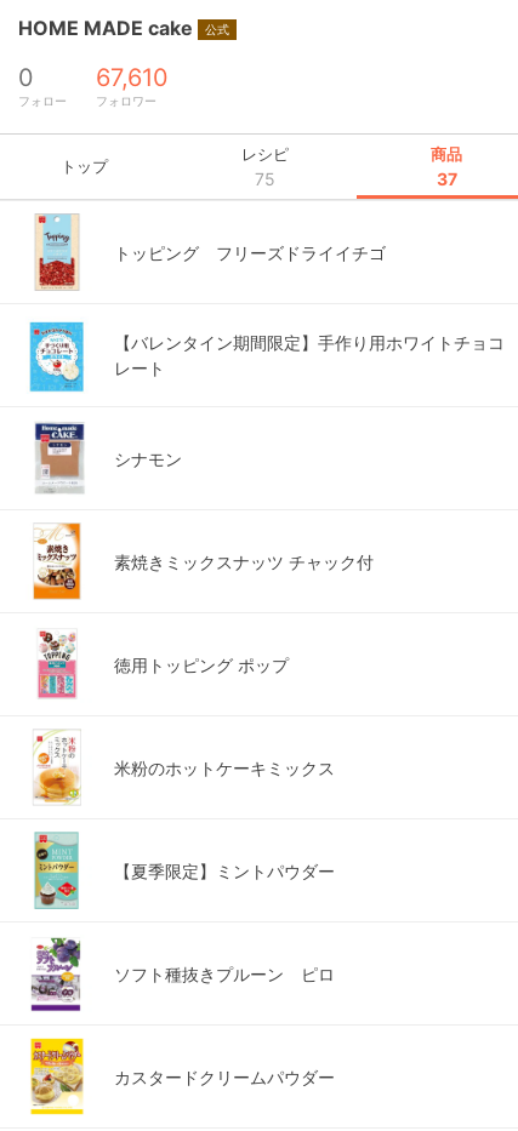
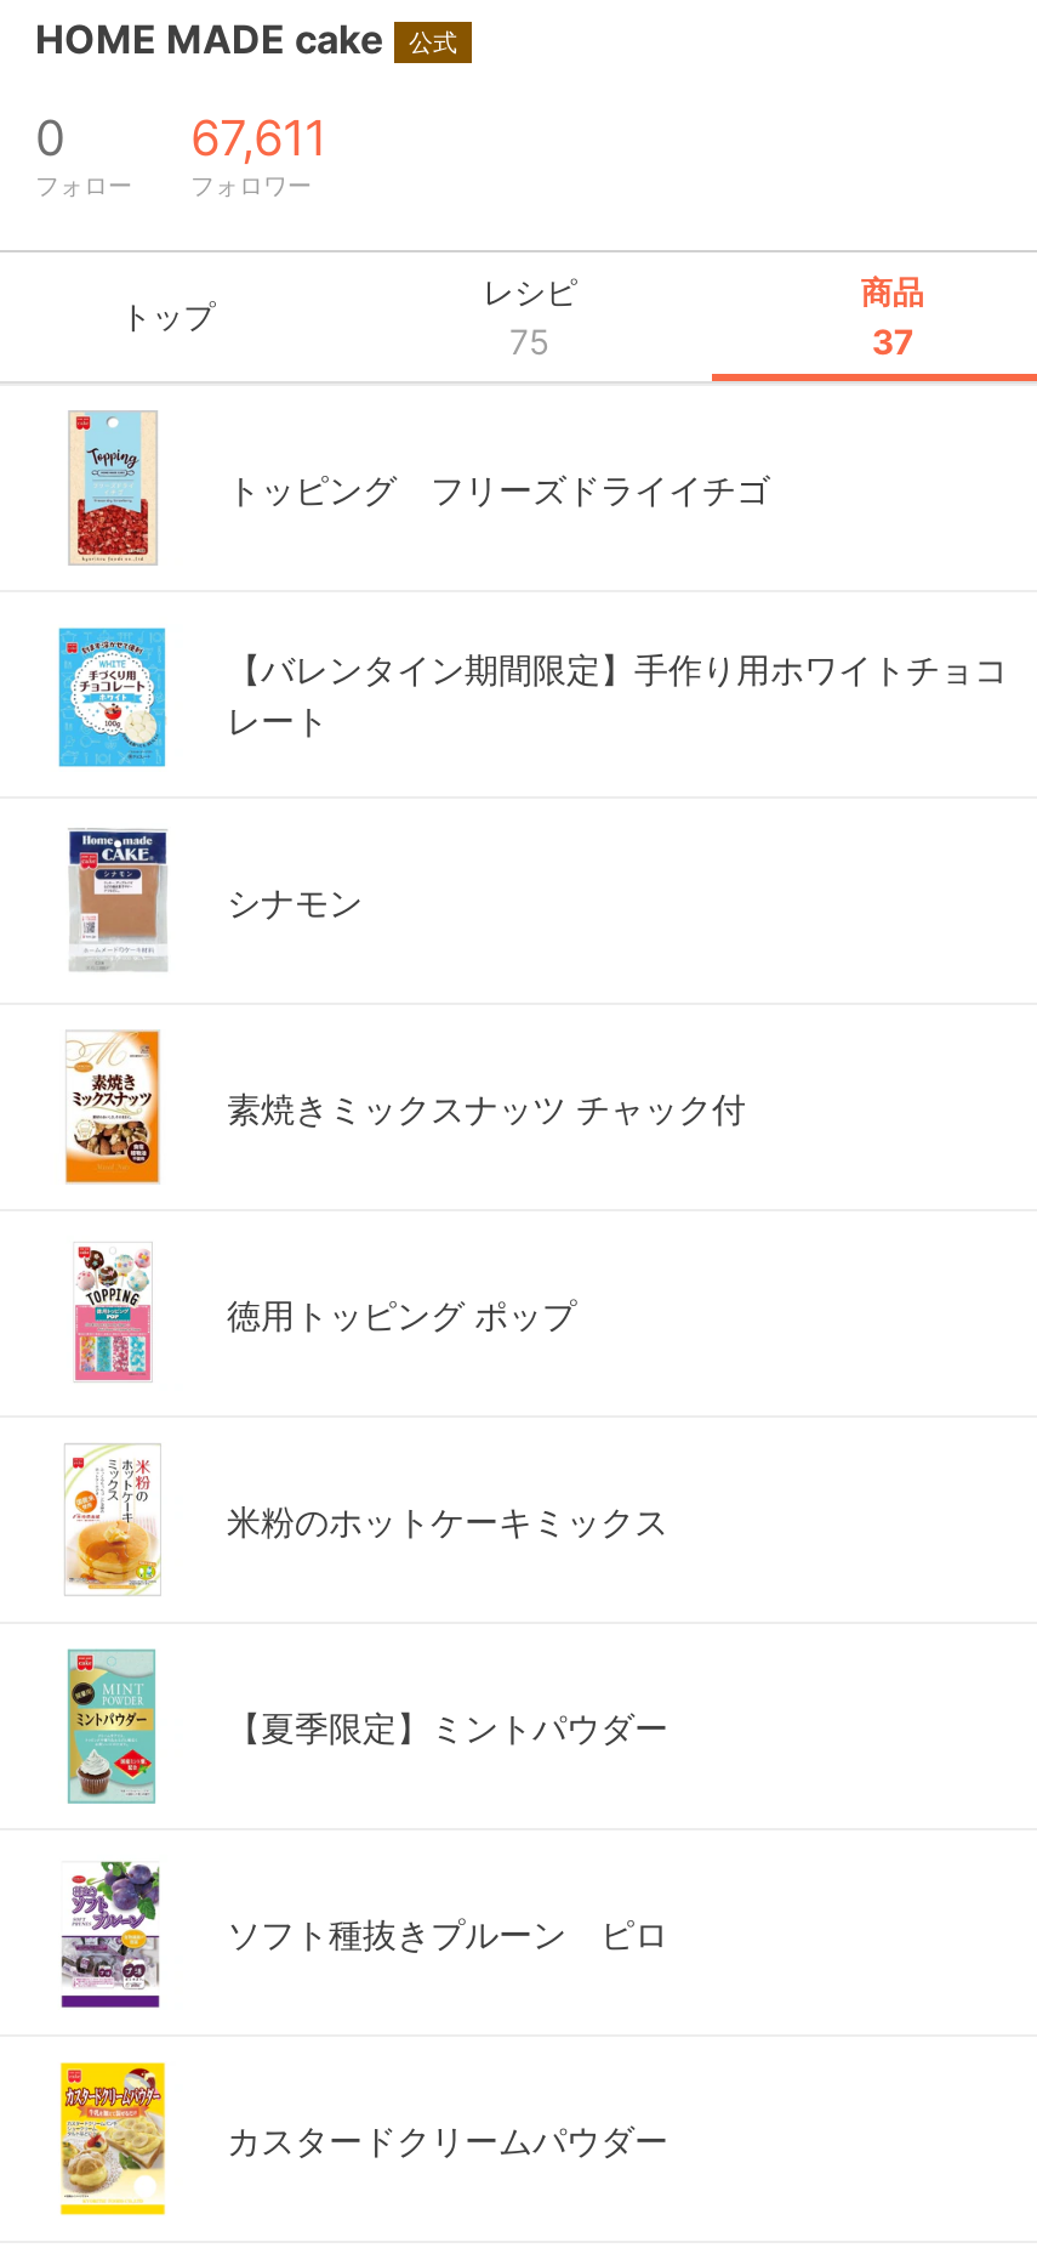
[96,63,169,92] 67,610 -> [190,109,326,168] 67,611

